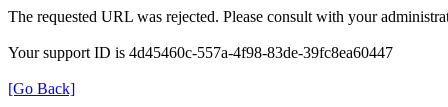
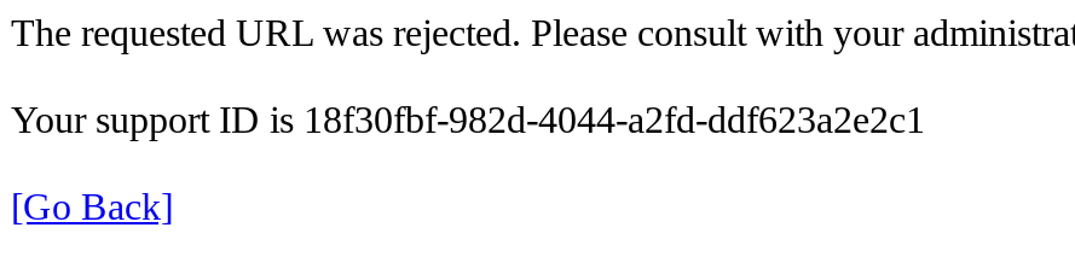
[8,44,393,61] Your support ID is 4d45460c-557a-4f98-83de-39fc8ea60447 -> [11,99,925,140] Your support ID is 18f30fbf-982d-4044-a2fd-ddf623a2e2c1

